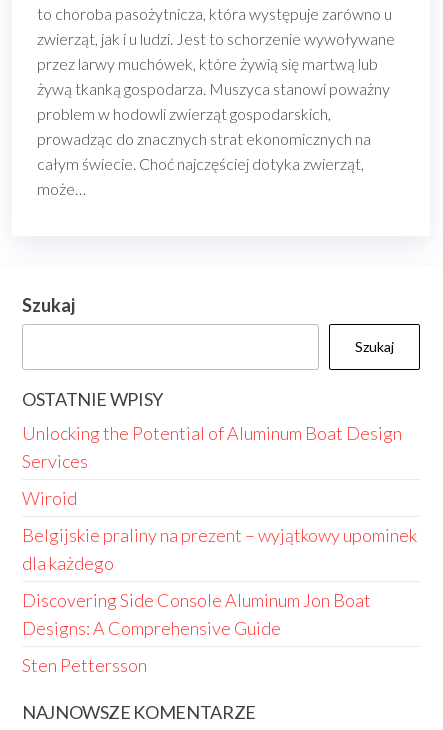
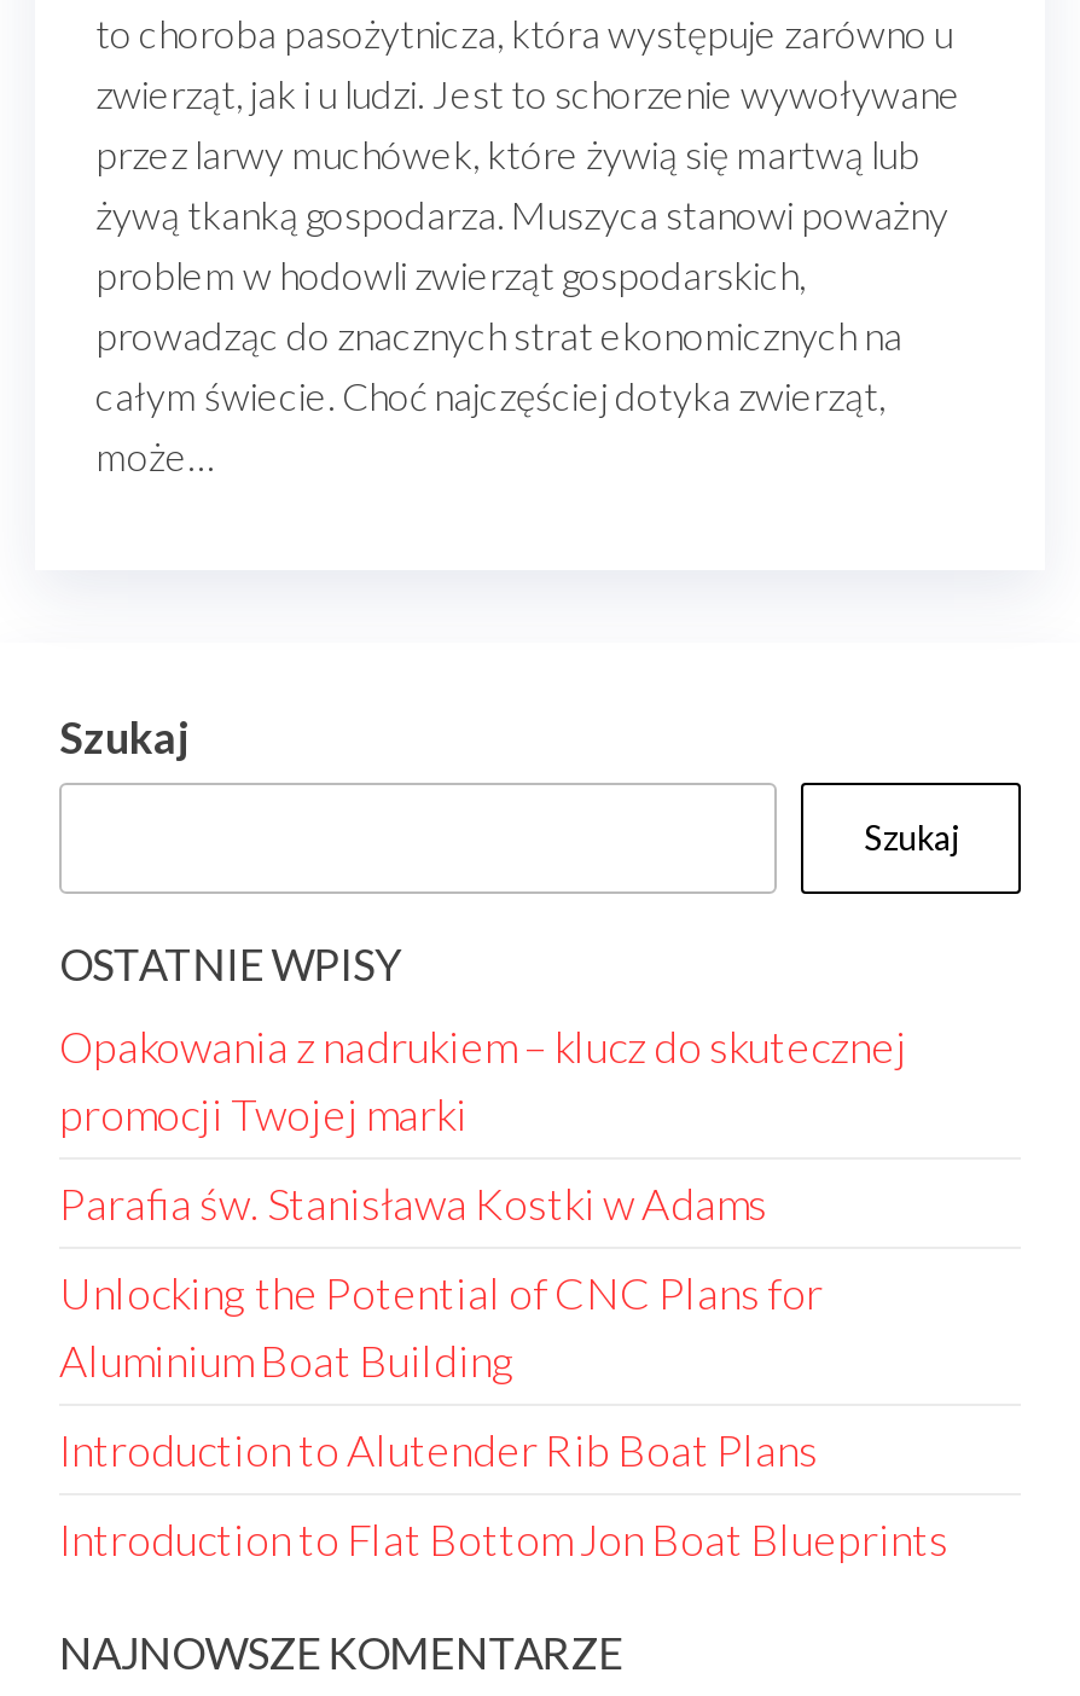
[22,422,402,472] Unlocking the Potential of Aluminum Boat Design | Services -> [59,1020,907,1140] Opakowania z nadrukiem – klucz do skutecznej | promocji Twojej marki
[22,487,77,509] Wiroid -> [59,1177,767,1230] Parafia św. Stanisława Kostki w Adams
[22,524,417,574] Belgijskie praliny na prezent – wyjątkowy upominek | dla każdego -> [59,1266,823,1387] Unlocking the Potential of CNC Plans for | Aluminium Boat Building
[22,589,371,639] Discovering Side Console Aluminum Jon Boat | Designs: A Comprehensive Guide -> [59,1423,818,1476] Introduction to Alutender Rib Boat Plans
[22,654,147,676] Sten Pettersson -> [59,1512,948,1566] Introduction to Flat Bottom Jon Boat Blueprints

